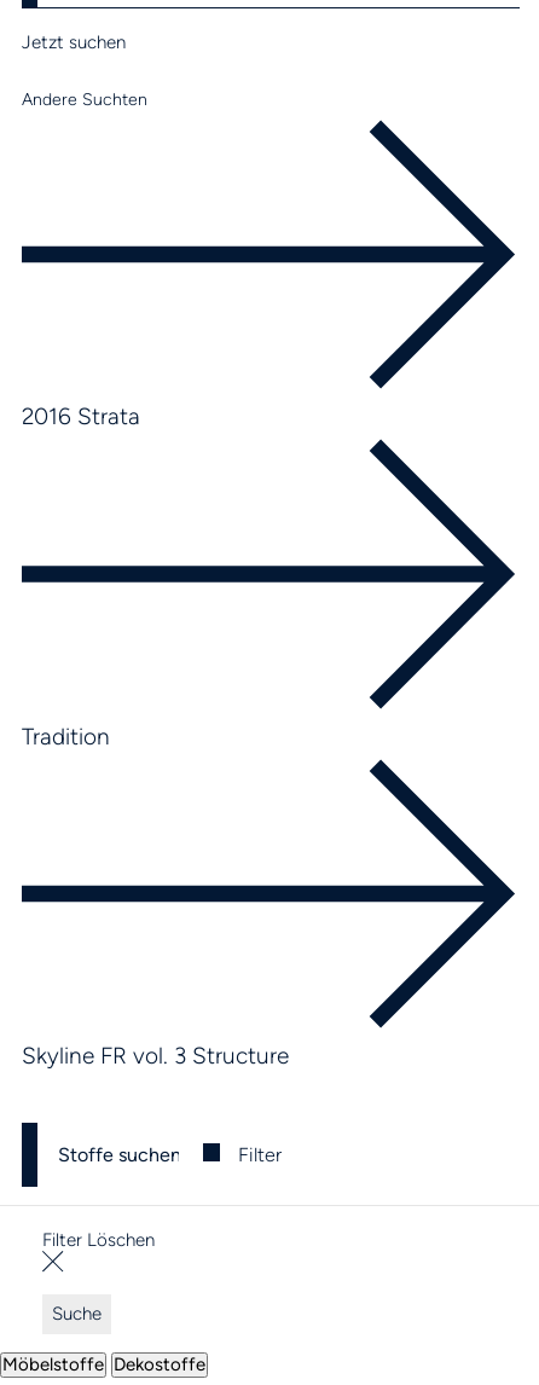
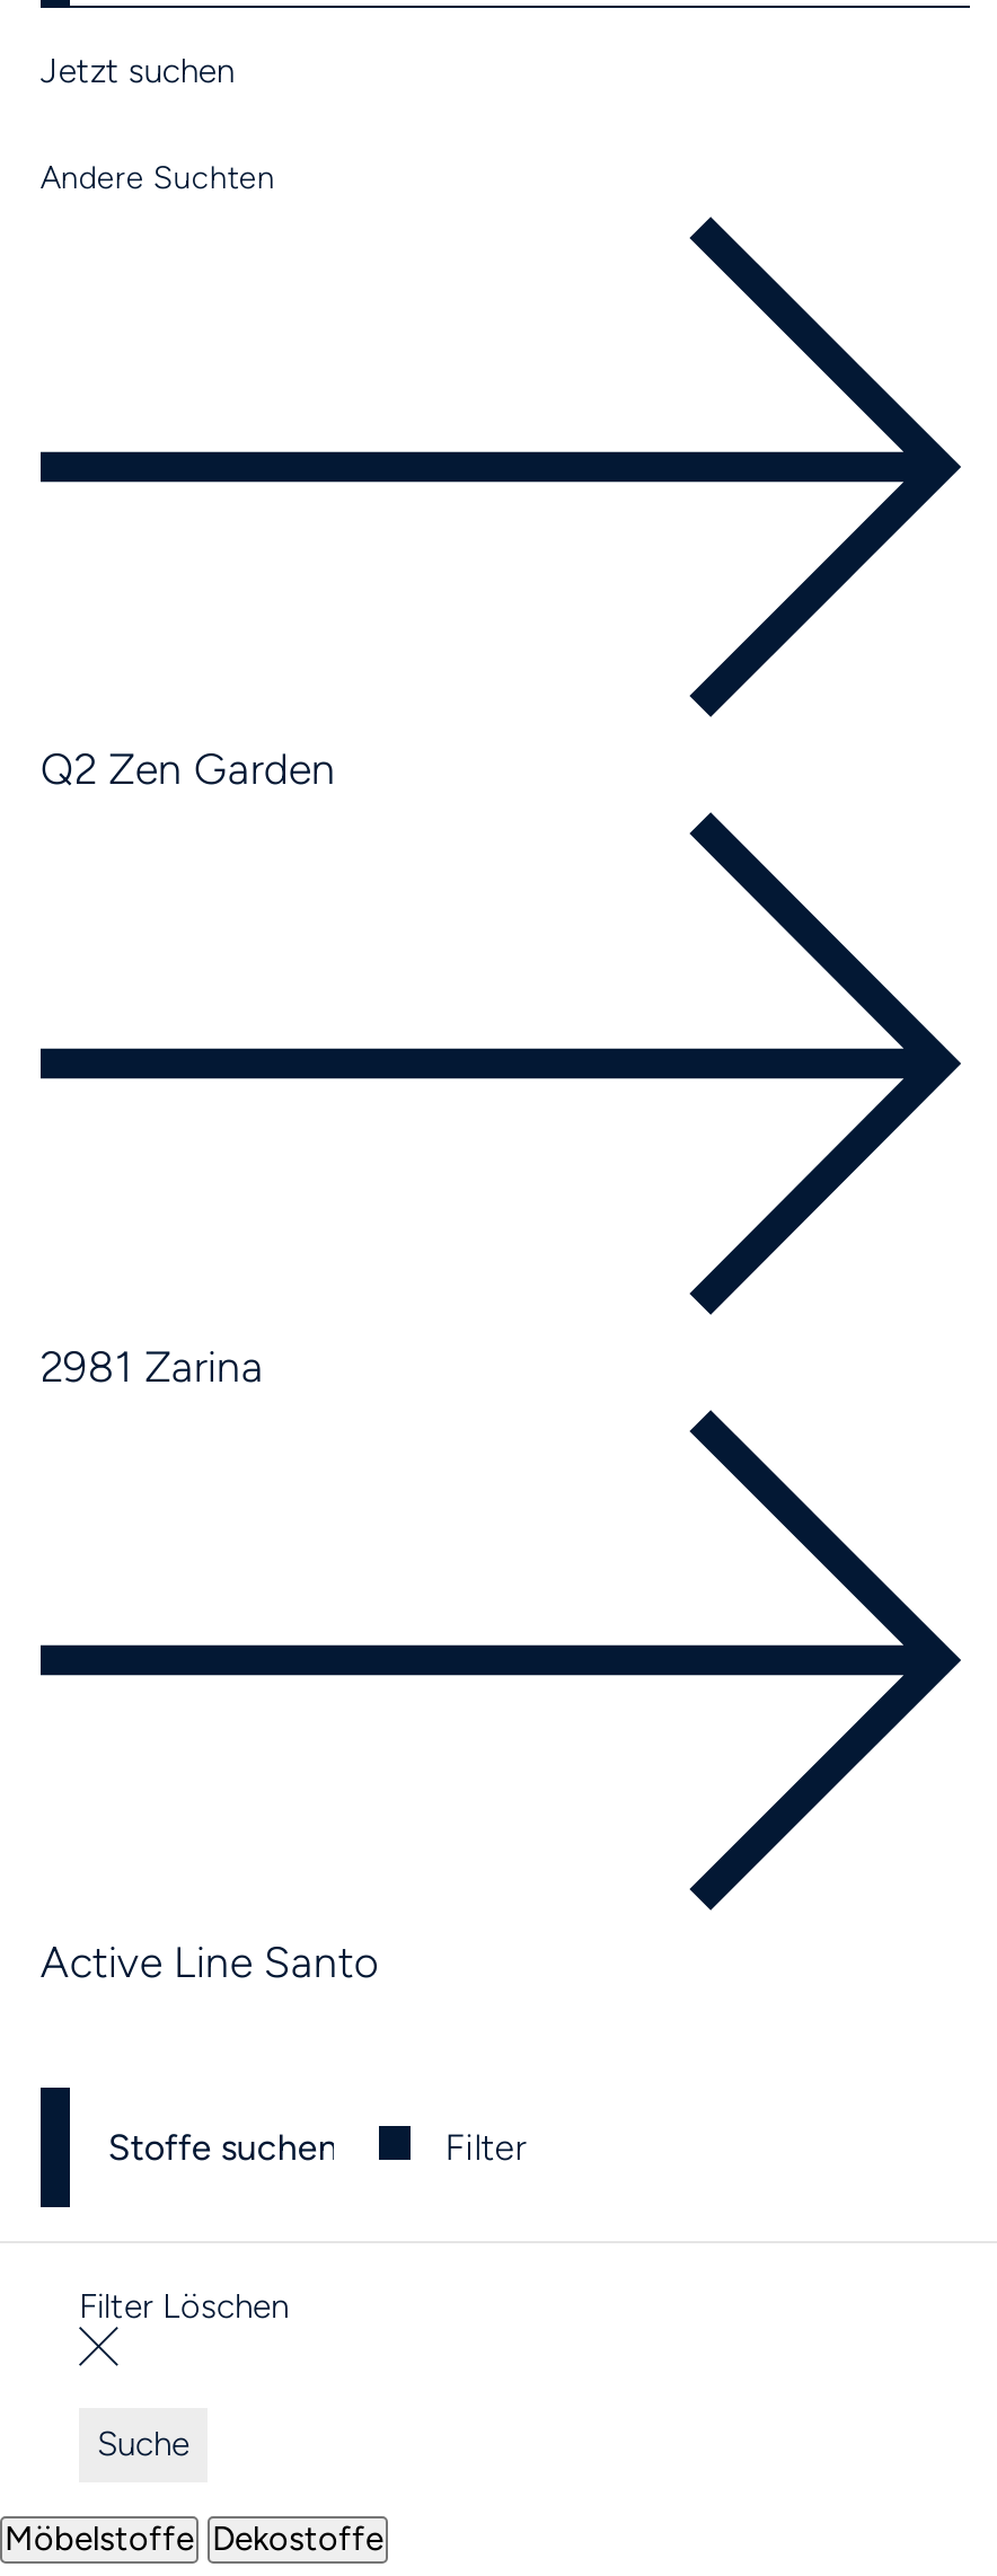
[22,403,140,430] 2016 Strata -> [40,744,336,796] Q2 Zen Garden
[22,722,110,750] Tradition -> [40,1340,264,1392] 2981 Zarina
[22,1042,289,1069] Skyline FR vol. 3 Structure -> [40,1936,379,1988] Active Line Santo

